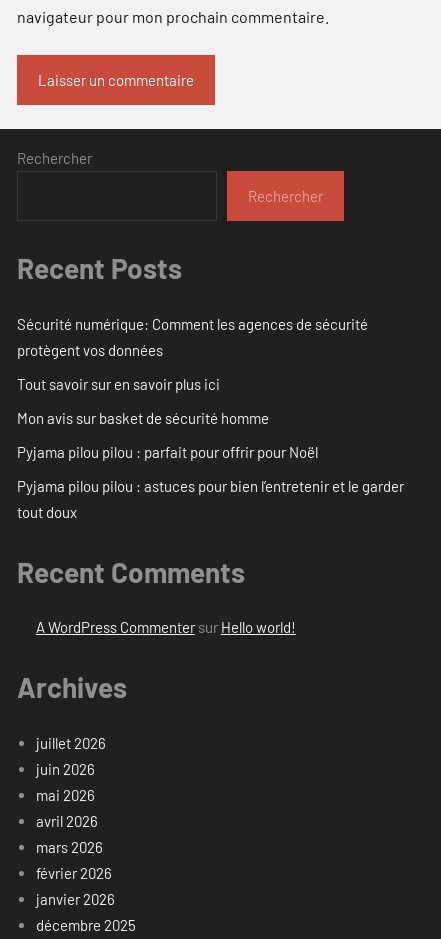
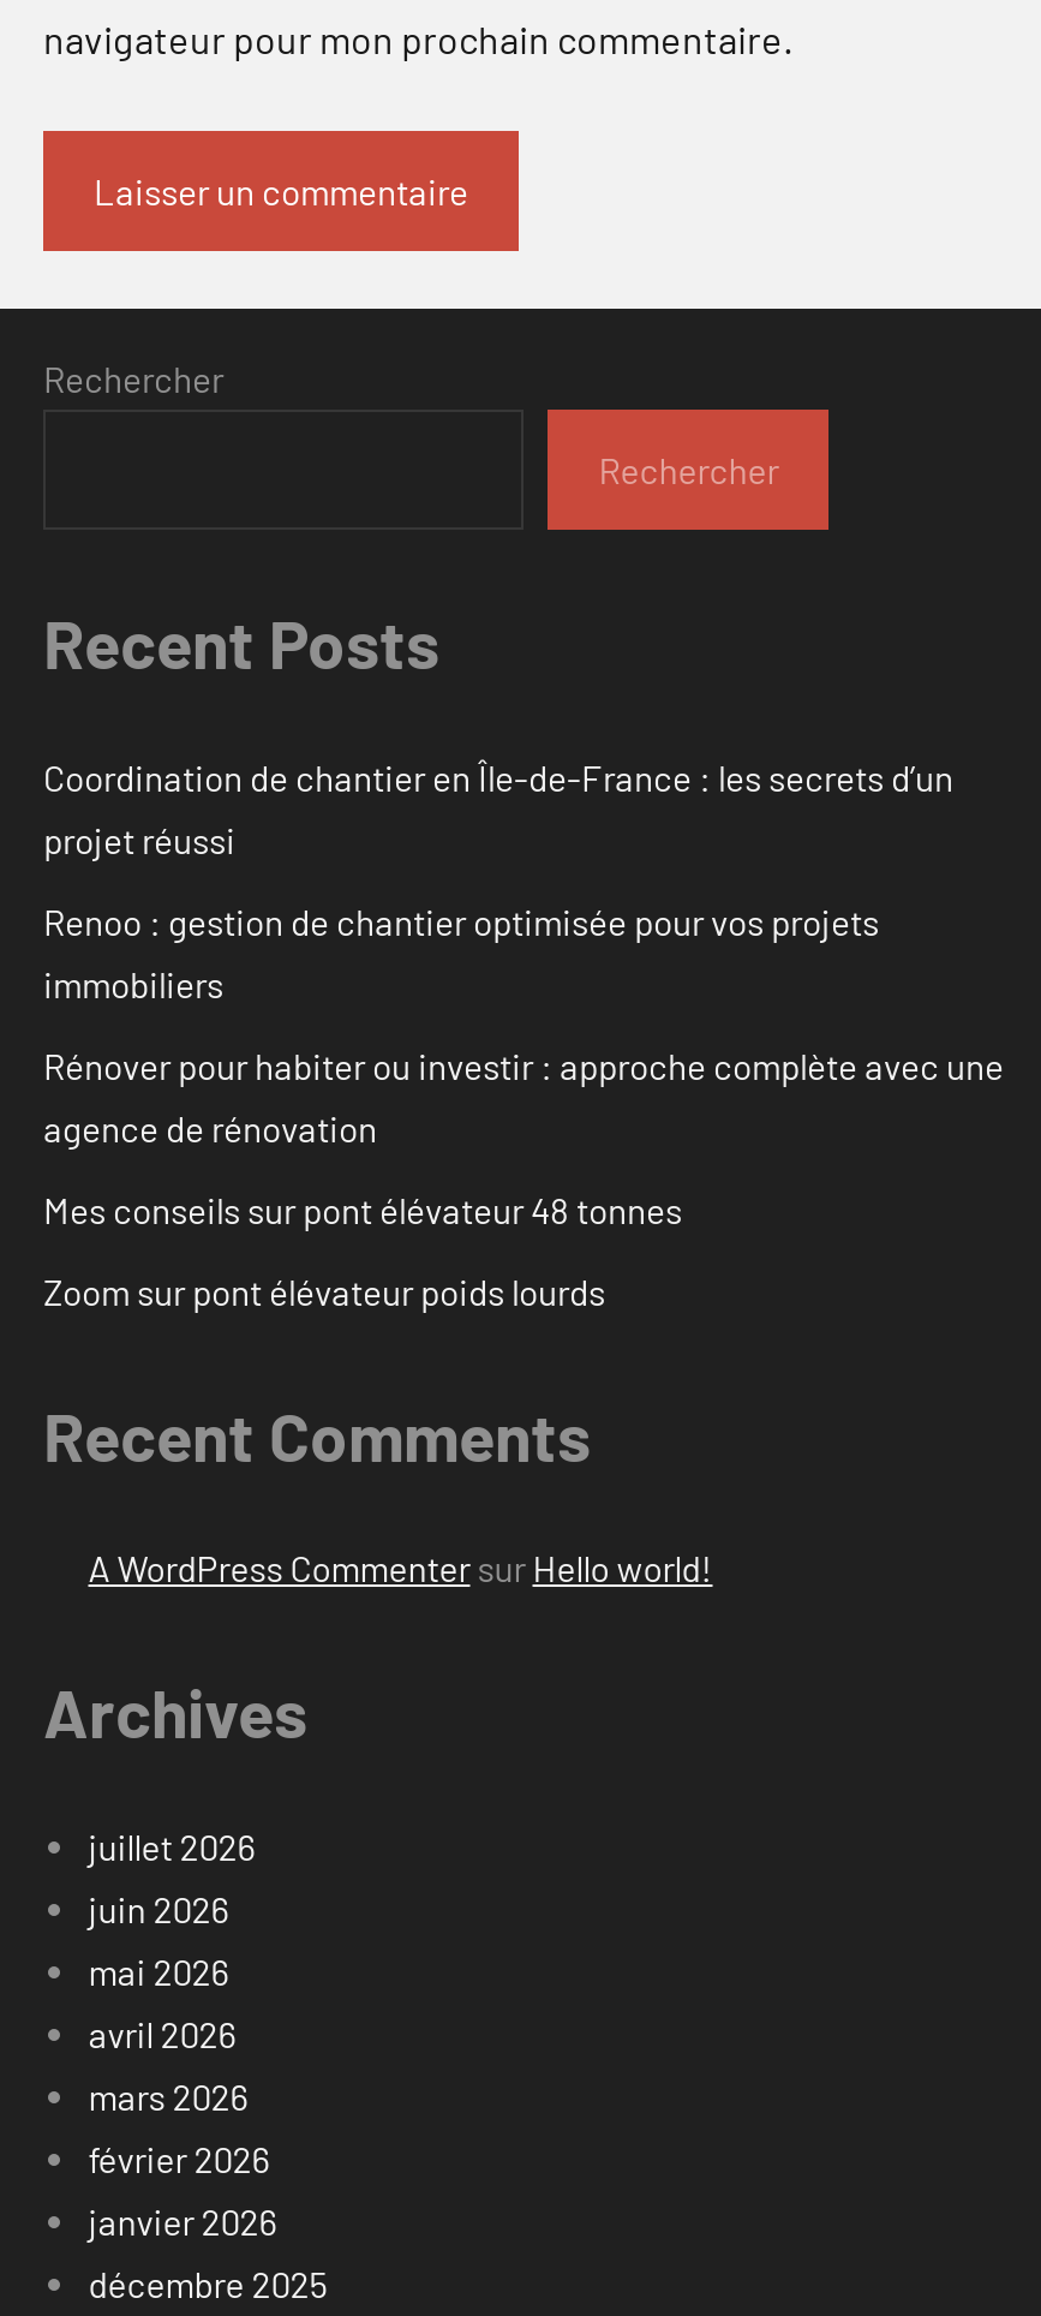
[17,315,368,359] Sécurité numérique: Comment les agences de sécurité | protègent vos données -> [43,755,953,861] Coordination de chantier en Île-de-France : les secrets d’un | projet réussi
[17,375,220,393] Tout savoir sur en savoir plus ici -> [43,899,879,1005] Renoo : gestion de chantier optimisée pour vos projets | immobiliers
[17,409,269,427] Mon avis sur basket de sécurité homme -> [43,1043,1004,1149] Rénover pour habiter ou investir : approche complète avec une | agence de rénovation
[17,443,318,461] Pyjama pilou pilou : parfait pour offrir pour Noël -> [43,1188,682,1231] Mes conseils sur pont élévateur 48 tonnes
[17,477,404,521] Pyjama pilou pilou : astuces pour bien l’entretenir et le garder | tout doux -> [43,1269,605,1312] Zoom sur pont élévateur poids lourds

